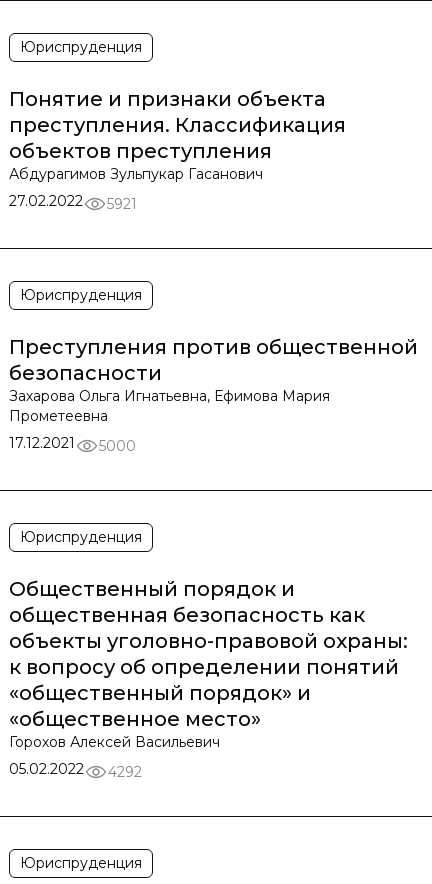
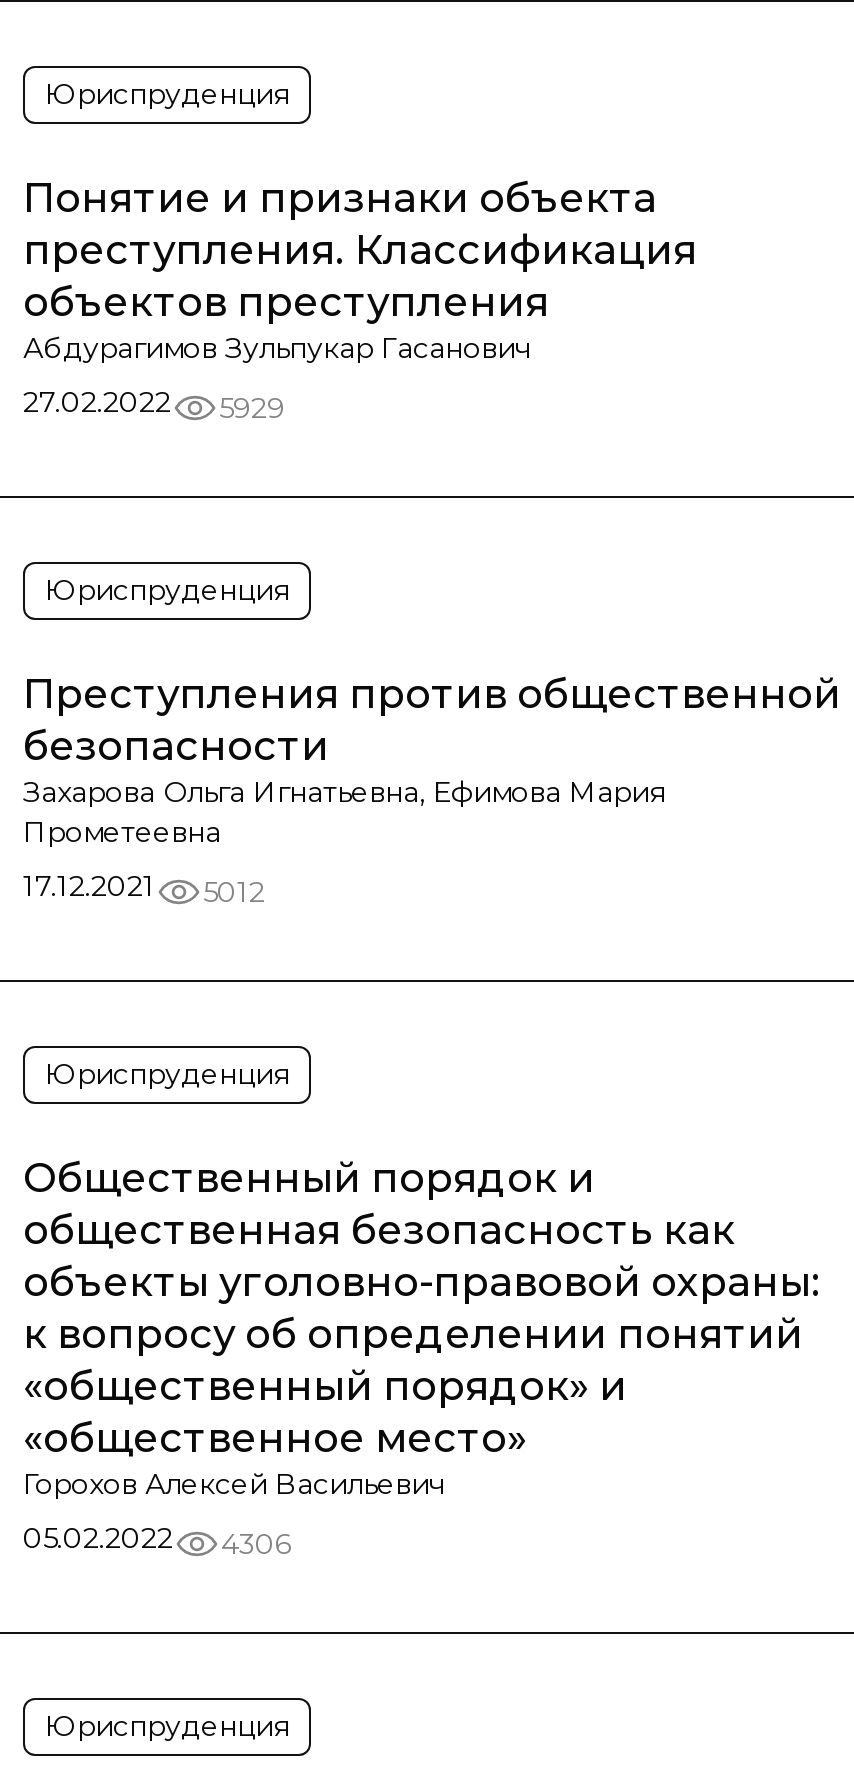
[9,192,137,212] 27.02.2022 5921 -> [23,384,285,425] 27.02.2022 5929
[9,434,136,454] 17.12.2021 5000 -> [23,868,265,909] 17.12.2021 5012
[9,760,142,780] 05.02.2022 4292 -> [23,1520,291,1561] 05.02.2022 4306

